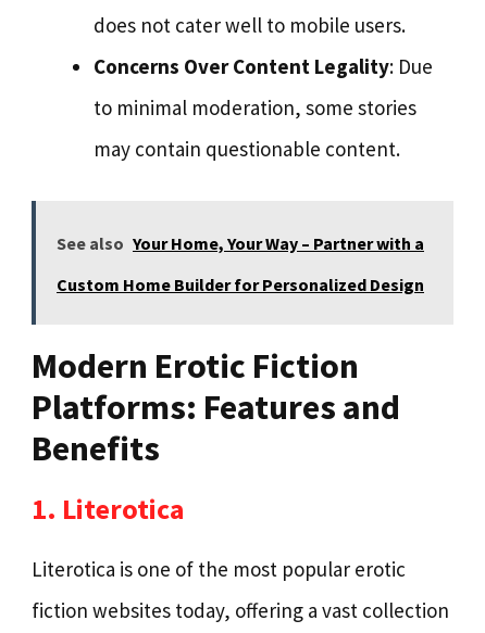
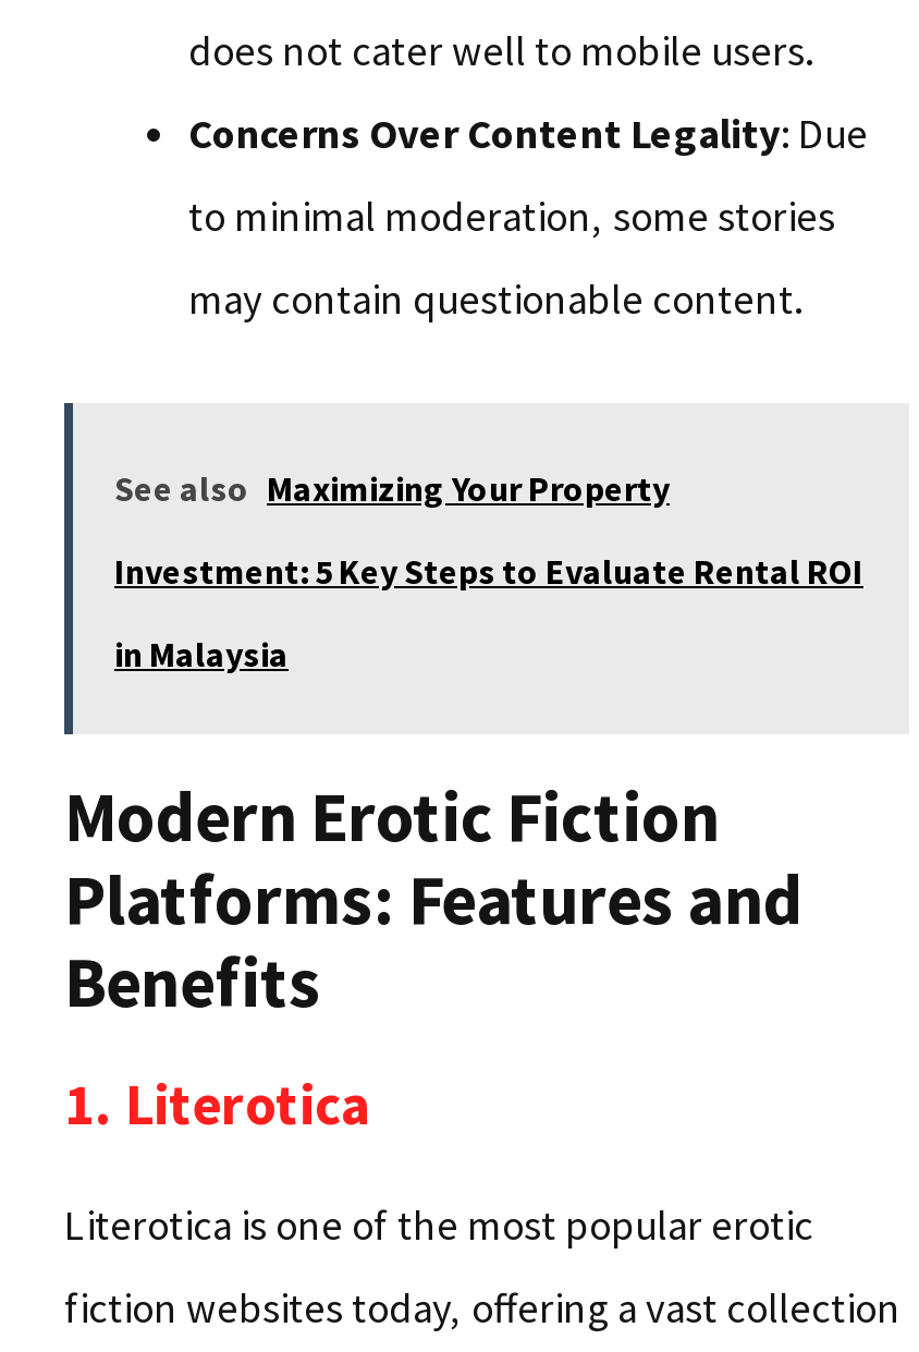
[57,232,424,295] See also Your Home, Your Way – Partner with a | Custom Home Builder for Personalized Design -> [114,465,863,675] See also Maximizing Your Property | Investment: 5 Key Steps to Evaluate Rental ROI | in Malaysia

